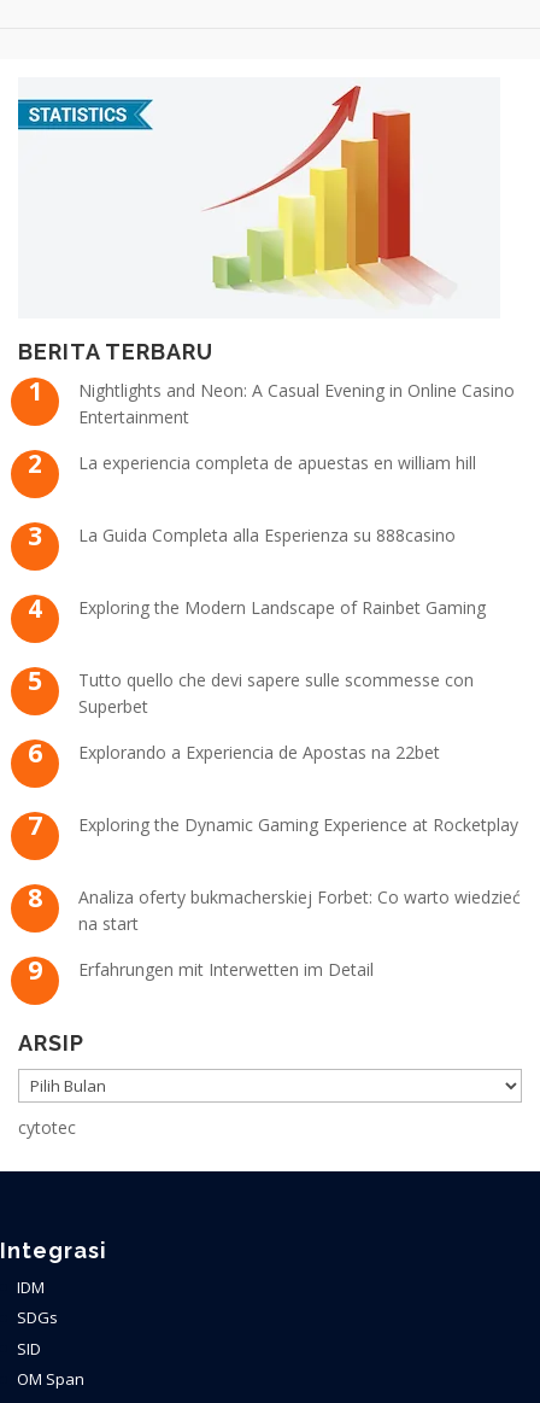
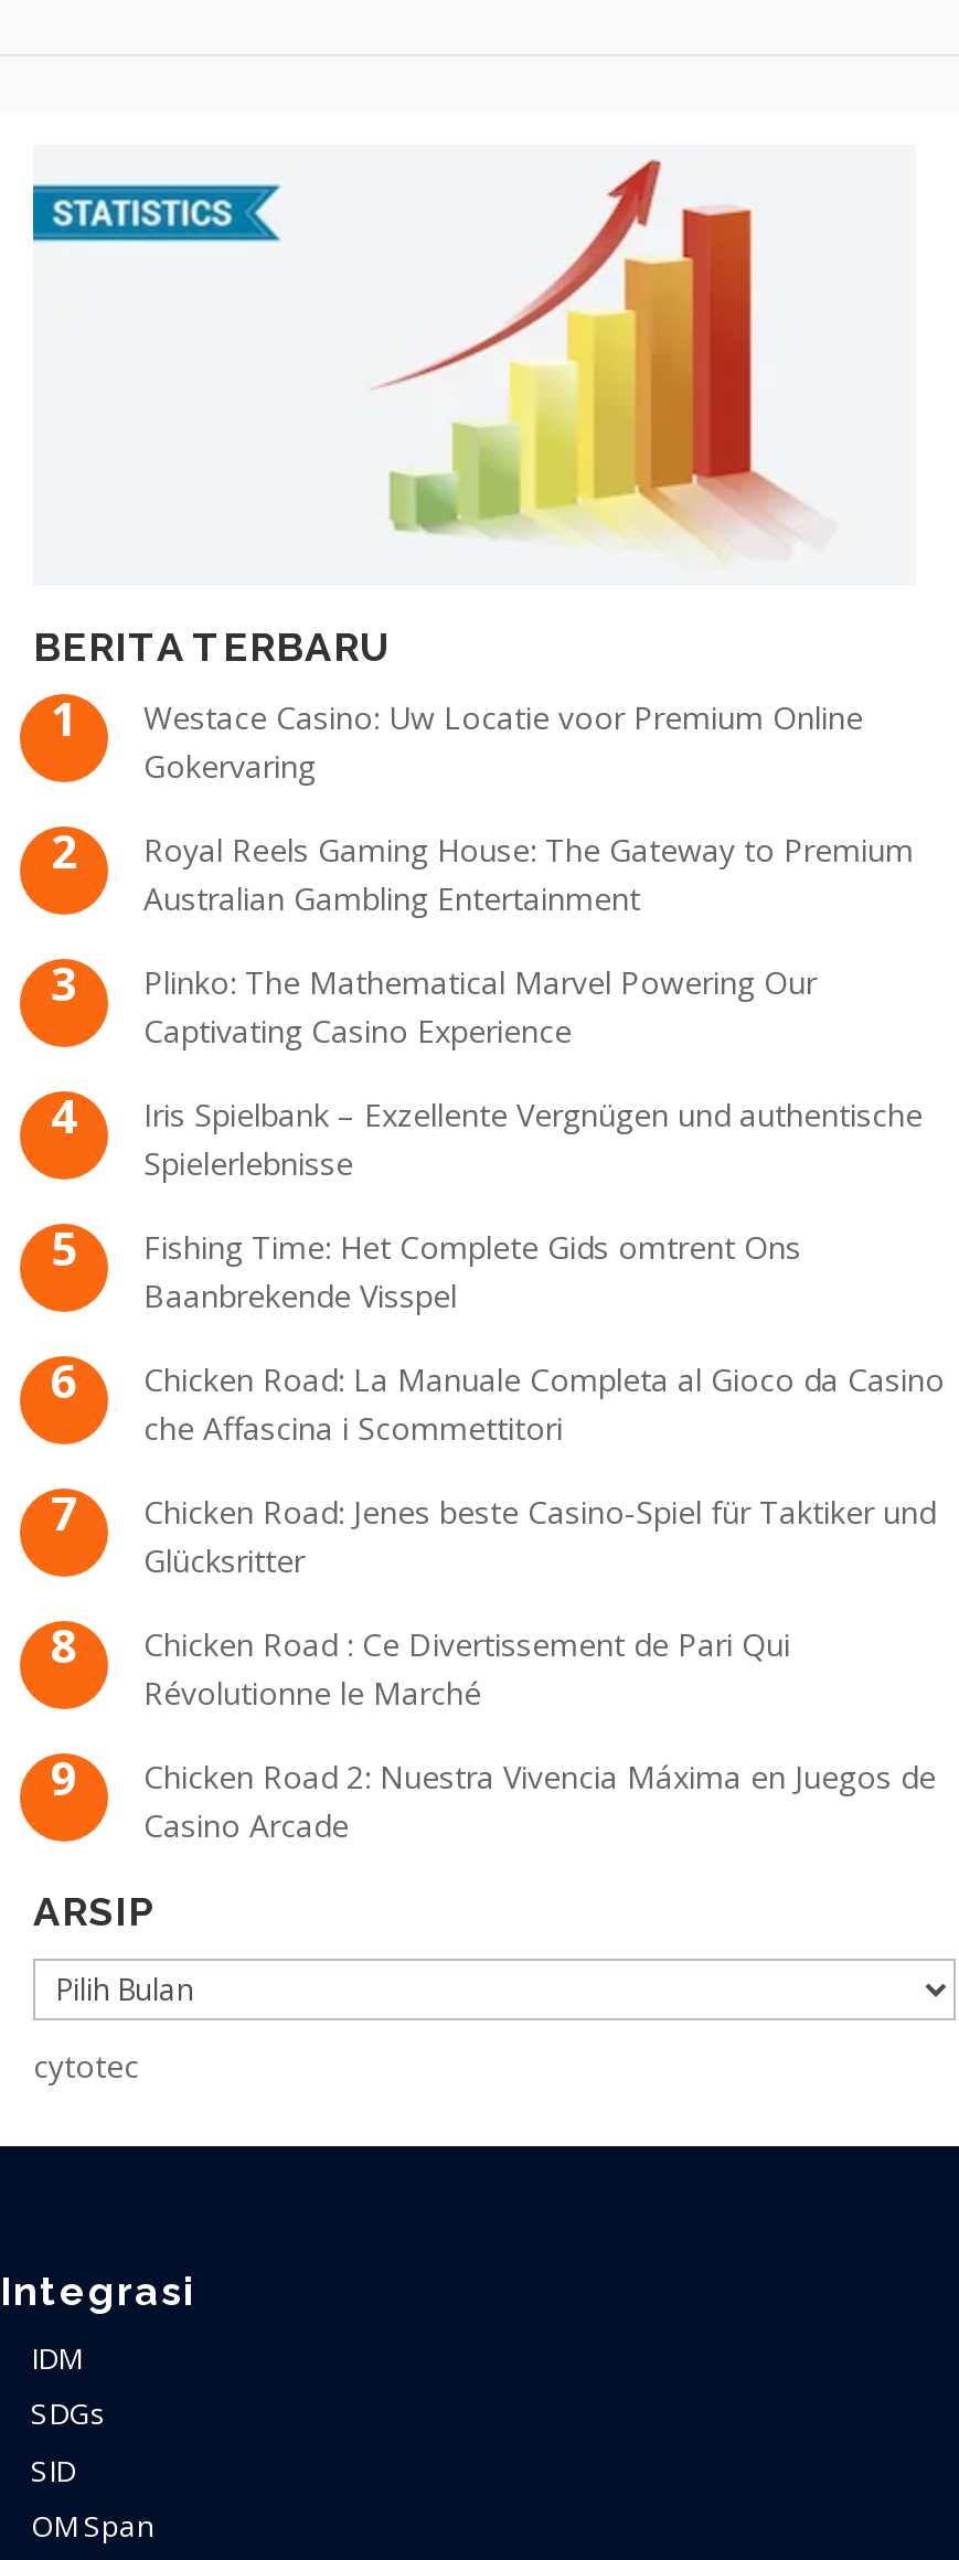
[78,379,515,428] Nightlights and Neon: A Casual Evening in Online Casino | Entertainment -> [143,696,863,786] Westace Casino: Uw Locatie voor Premium Online | Gokervaring
[78,451,476,474] La experiencia completa de apuestas en william hill -> [143,828,914,919] Royal Reels Gaming House: The Gateway to Premium | Australian Gambling Entertainment
[78,523,456,546] La Guida Completa alla Esperienza su 888casino -> [143,961,817,1051] Plinko: The Mathematical Marvel Powering Our | Captivating Casino Experience
[78,596,486,619] Exploring the Modern Landscape of Rainbet Gaming -> [143,1093,923,1184] Iris Spielbank – Exzellente Vergnügen und authentische | Spielerlebnisse
[78,668,474,718] Tutto quello che devi sapere sulle scommesse con | Superbet -> [143,1225,801,1316] Fishing Time: Het Complete Gids omtrent Ons | Baanbrekende Visspel
[78,740,440,763] Explorando a Experiencia de Apostas na 22bet -> [143,1358,945,1448] Chicken Road: La Manuale Completa al Gioco da Casino | che Affascina i Scommettitori
[78,813,518,836] Exploring the Dynamic Gaming Experience at Rocketplay -> [143,1490,936,1581] Chicken Road: Jenes beste Casino-Spiel für Taktiker und | Glücksritter
[78,885,521,935] Analiza oferty bukmacherskiej Forbet: Co warto wiedzieć | na start -> [143,1623,790,1713] Chicken Road : Ce Divertissement de Pari Qui | Révolutionne le Marché
[78,958,374,981] Erfahrungen mit Interwetten im Detail -> [143,1755,936,1846] Chicken Road 2: Nuestra Vivencia Máxima en Juegos de | Casino Arcade

